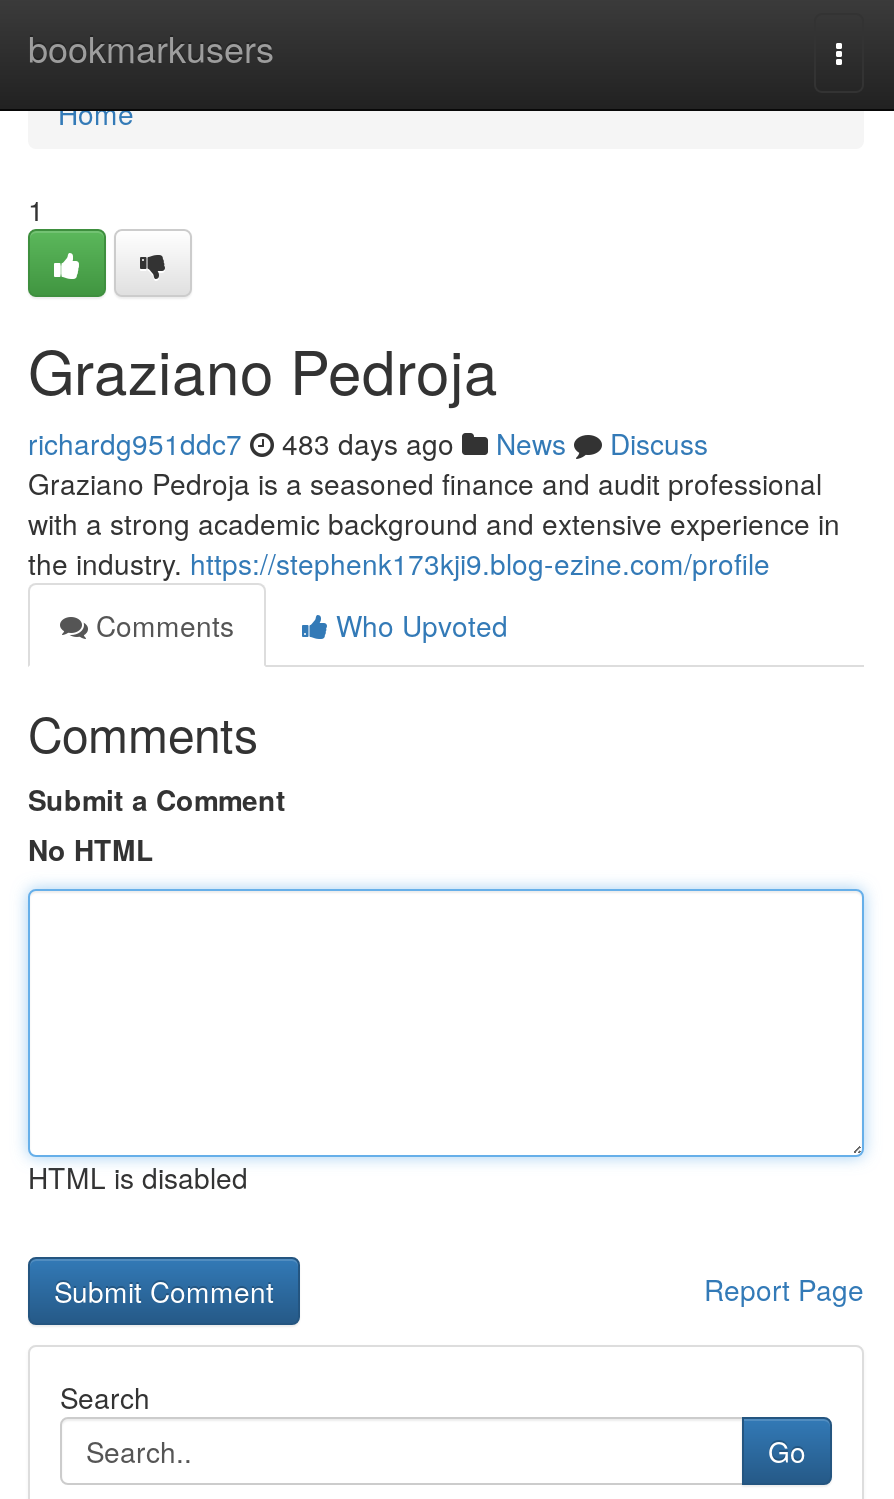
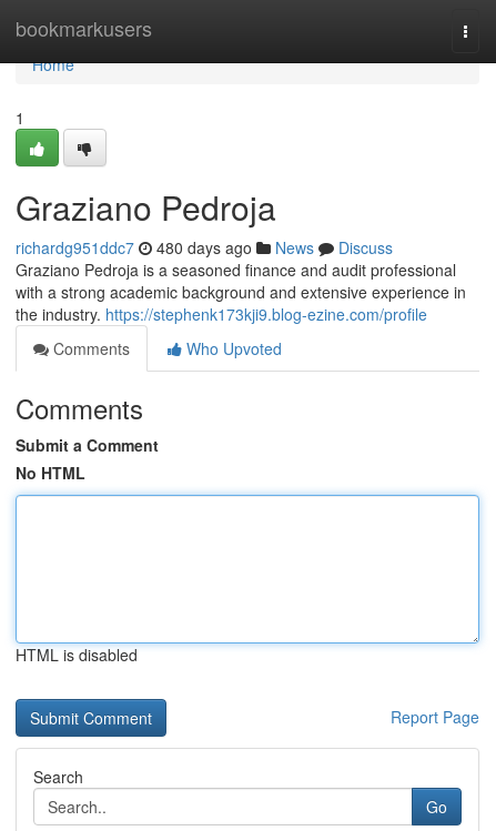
[28,423,708,463] richardg951ddc7 483 days ago News Discuss -> [16,236,393,259] richardg951ddc7 480 days ago News Discuss

